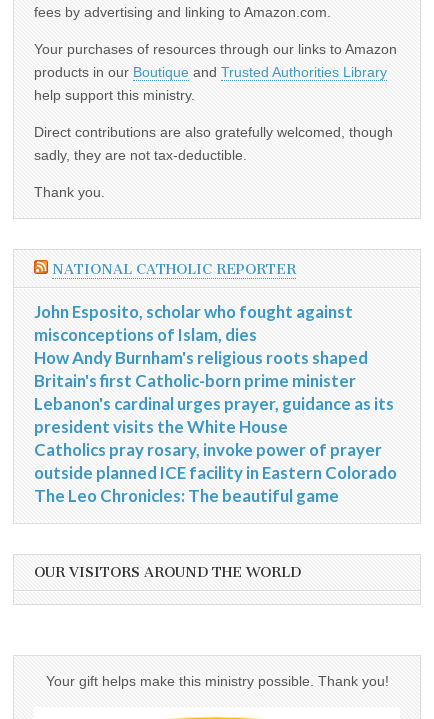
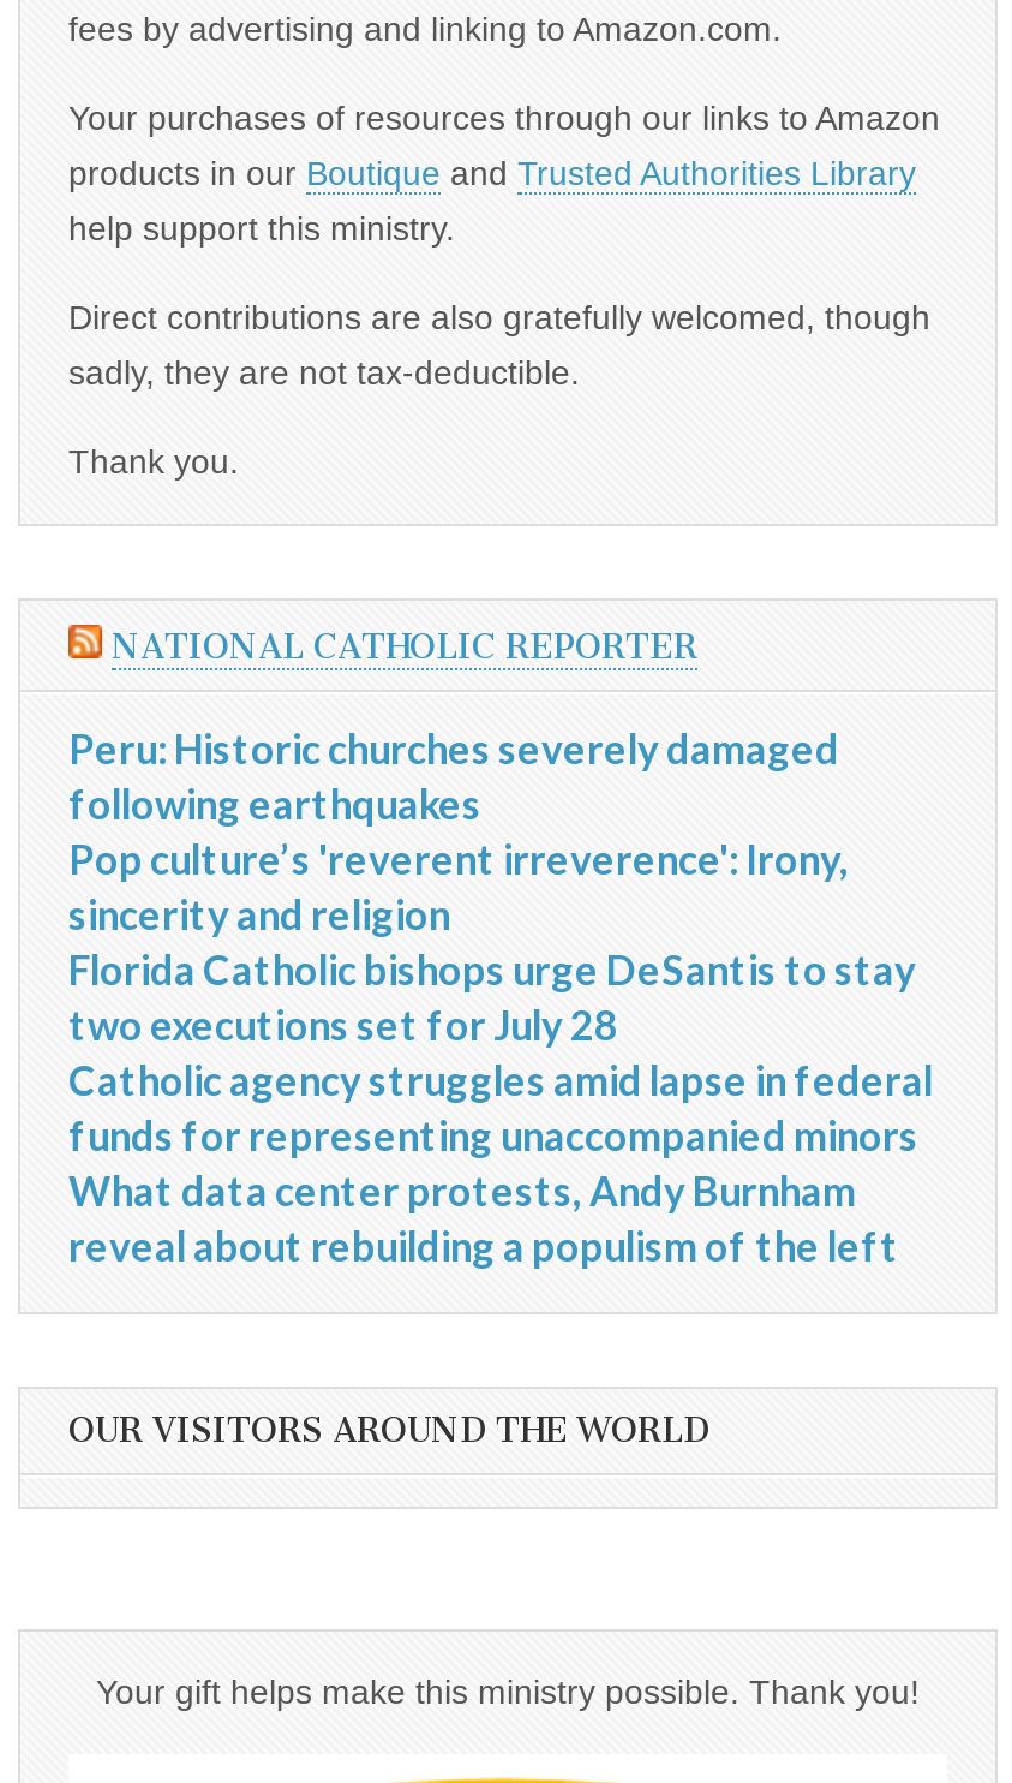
[34,301,397,506] John Esposito, scholar who fought against | misconceptions of Islam, dies | How Andy Burnham's religious roots shaped | Britain's first Catholic-born prime minister | Lebanon's cardinal urges prayer, guidance as its | president visits the White House | Catholics pray rosary, invoke power of prayer | outside planned ICE facility in Eastern Colorado | The Leo Chronicles: The beautiful game -> [68,723,933,1271] Peru: Historic churches severely damaged | following earthquakes | Pop culture’s 'reverent irreverence': Irony, | sincerity and religion | Florida Catholic bishops urge DeSantis to stay | two executions set for July 28 | Catholic agency struggles amid lapse in federal | funds for representing unaccompanied minors | What data center protests, Andy Burnham | reveal about rebuilding a populism of the left

